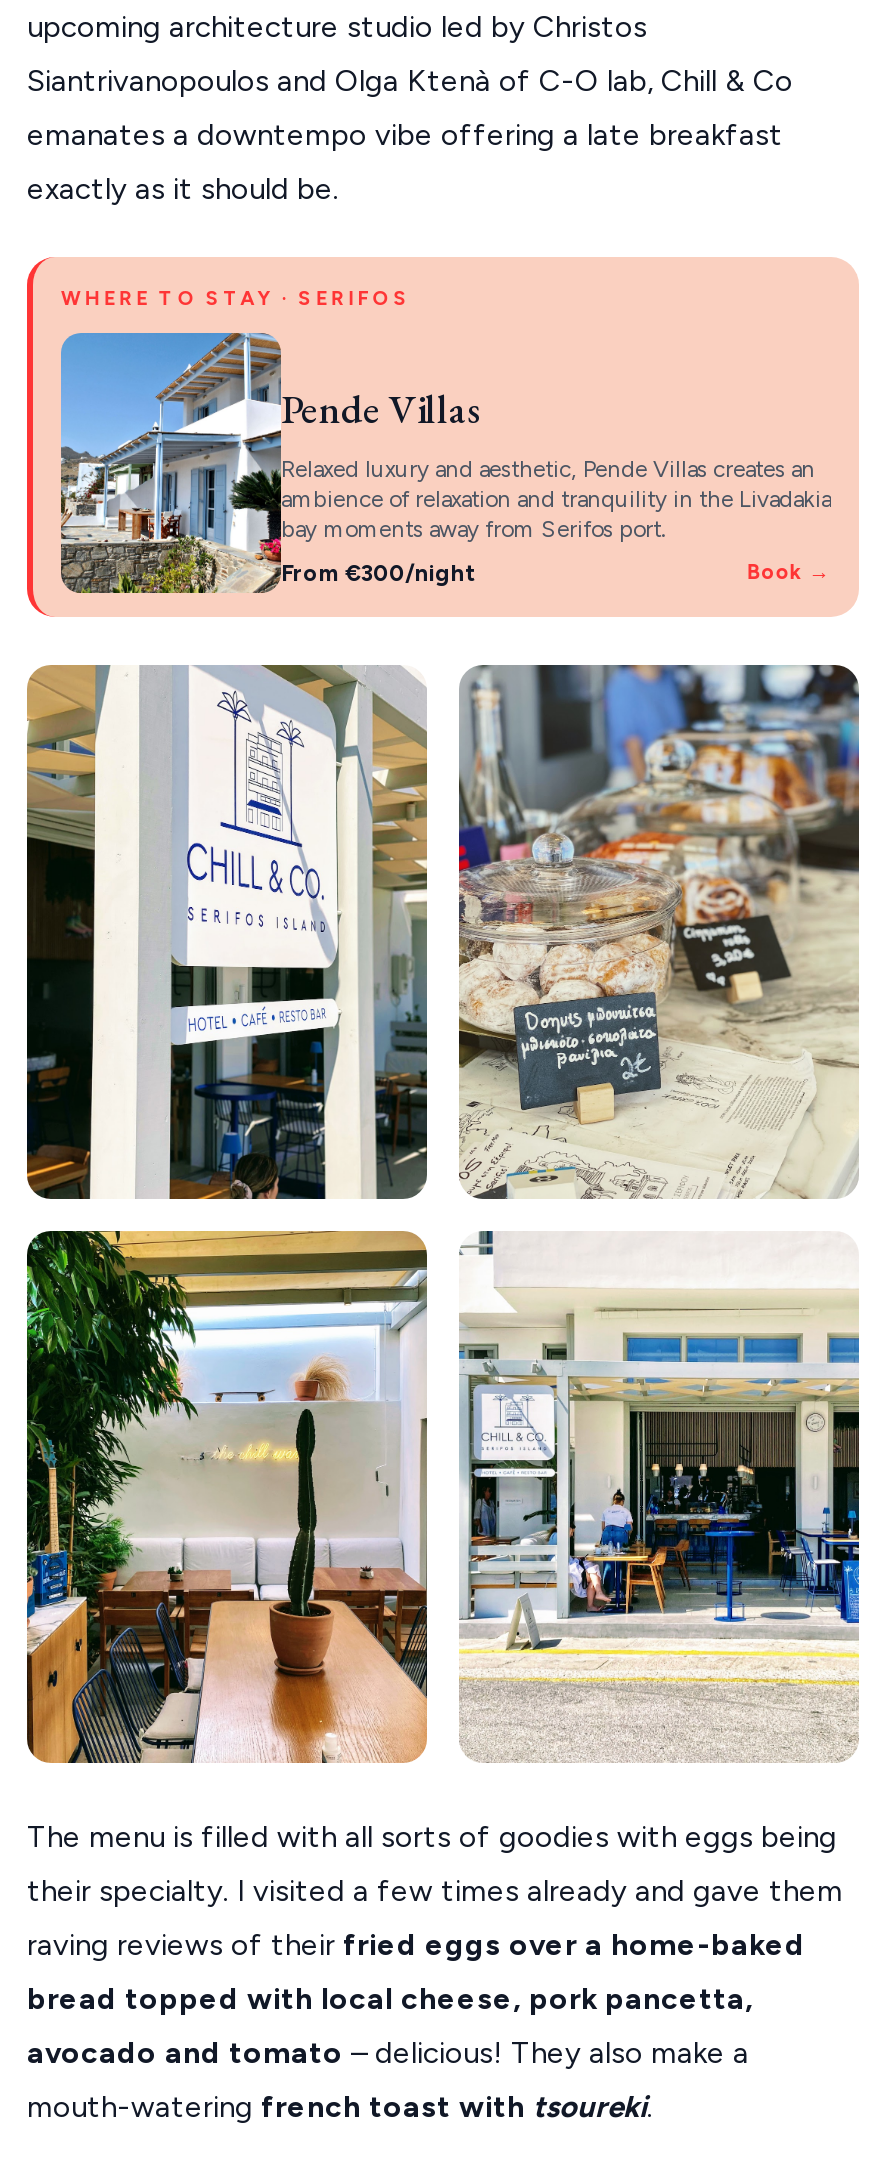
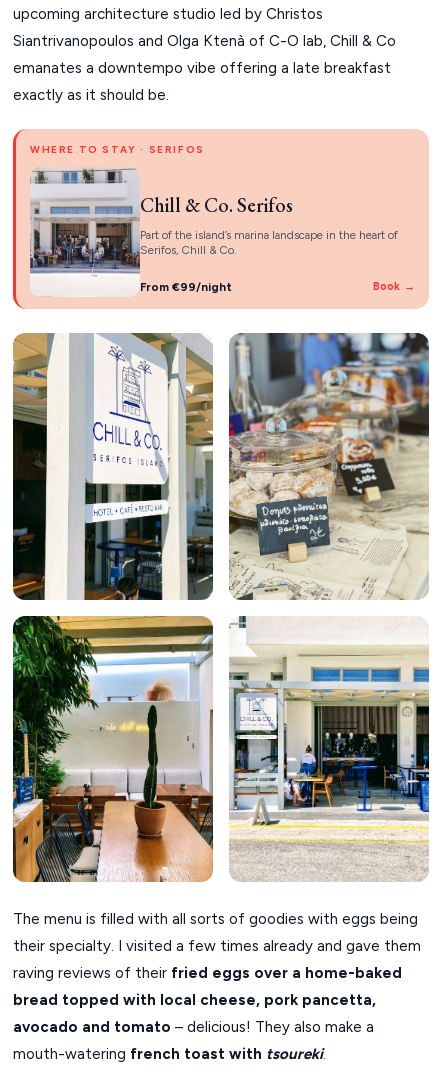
[59,331,831,595] [image] | Pende Villas | Relaxed luxury and aesthetic, Pende Villas creates an | ambience of relaxation and tranquility in the Livadakia | bay moments away from Serifos port. -> [30,167,398,297] [image] | Chill & Co. Serifos | Part of the island’s marina landscape in the heart of | Serifos, Chill & Co.
[281,559,477,587] From €300/night -> [140,280,232,294] From €99/night

